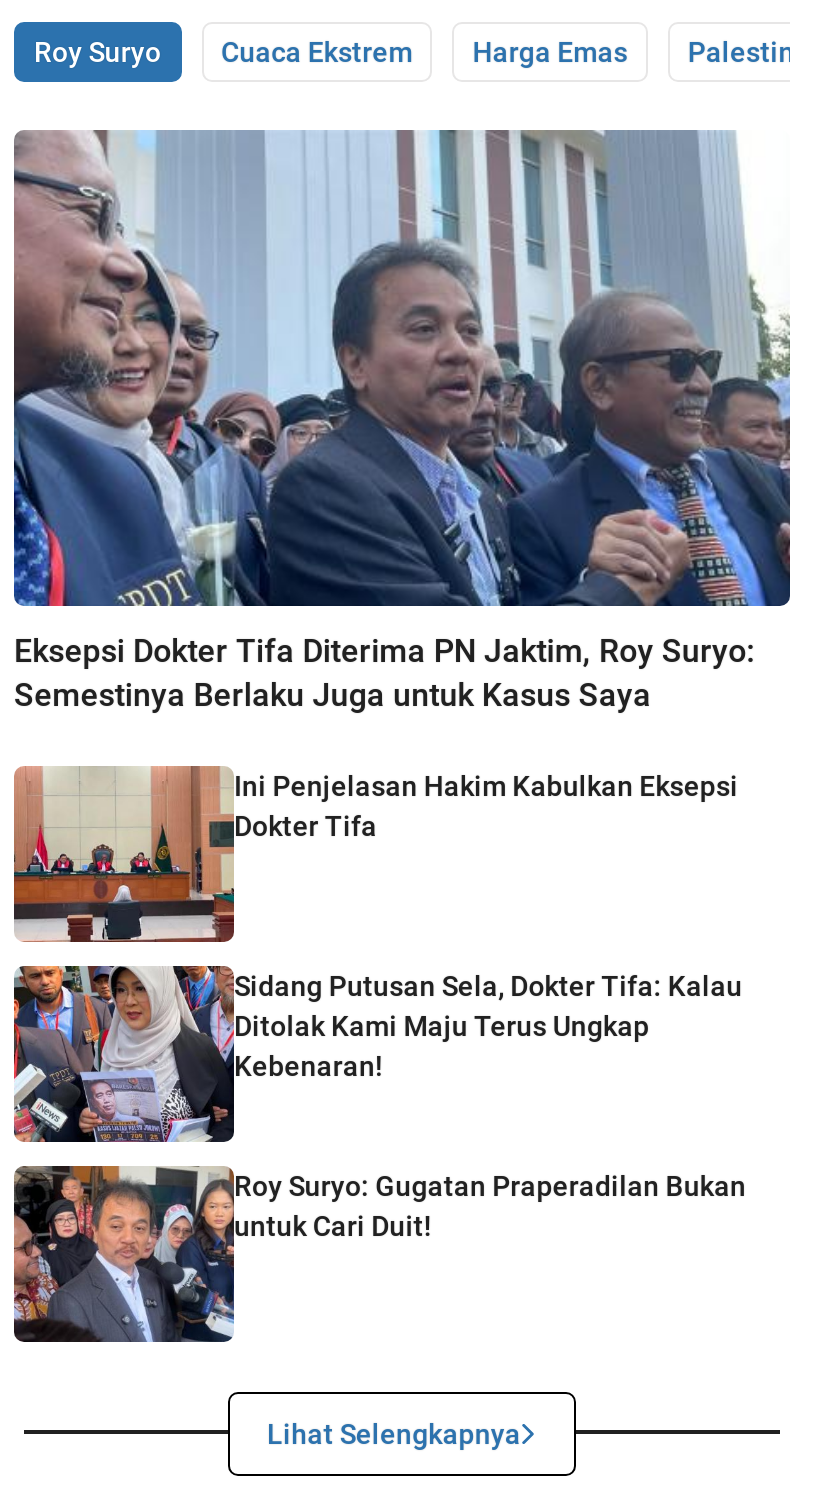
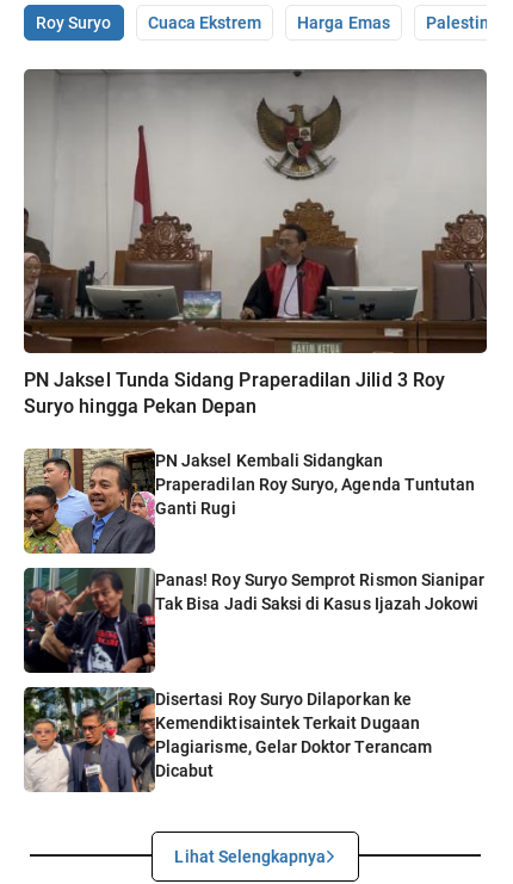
[12,130,790,715] [image] | Eksepsi Dokter Tifa Diterima PN Jaktim, Roy Suryo: | Semestinya Berlaku Juga untuk Kasus Saya -> [23,68,488,418] [image] | PN Jaksel Tunda Sidang Praperadilan Jilid 3 Roy | Suryo hingga Pekan Depan
[12,766,738,944] [image] | Ini Penjelasan Hakim Kabulkan Eksepsi | Dokter Tifa -> [23,449,475,554] [image] | PN Jaksel Kembali Sidangkan | Praperadilan Roy Suryo, Agenda Tuntutan | Ganti Rugi
[12,964,742,1144] [image] | Sidang Putusan Sela, Dokter Tifa: Kalau | Ditolak Kami Maju Terus Ungkap | Kebenaran! -> [23,567,485,674] [image] | Panas! Roy Suryo Semprot Rismon Sianipar | Tak Bisa Jadi Saksi di Kasus Ijazah Jokowi
[12,1164,746,1344] [image] | Roy Suryo: Gugatan Praperadilan Bukan | untuk Cari Duit! -> [23,686,432,793] [image] | Disertasi Roy Suryo Dilaporkan ke | Kemendiktisaintek Terkait Dugaan | Plagiarisme, Gelar Doktor Terancam | Dicabut

